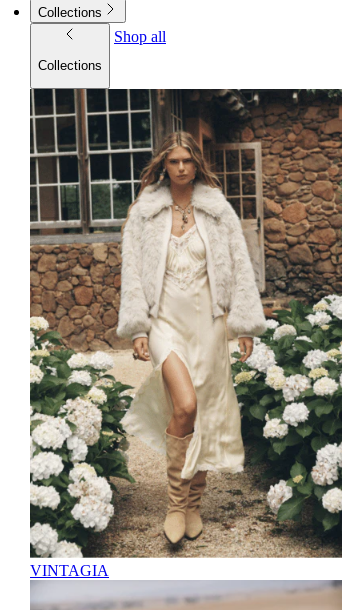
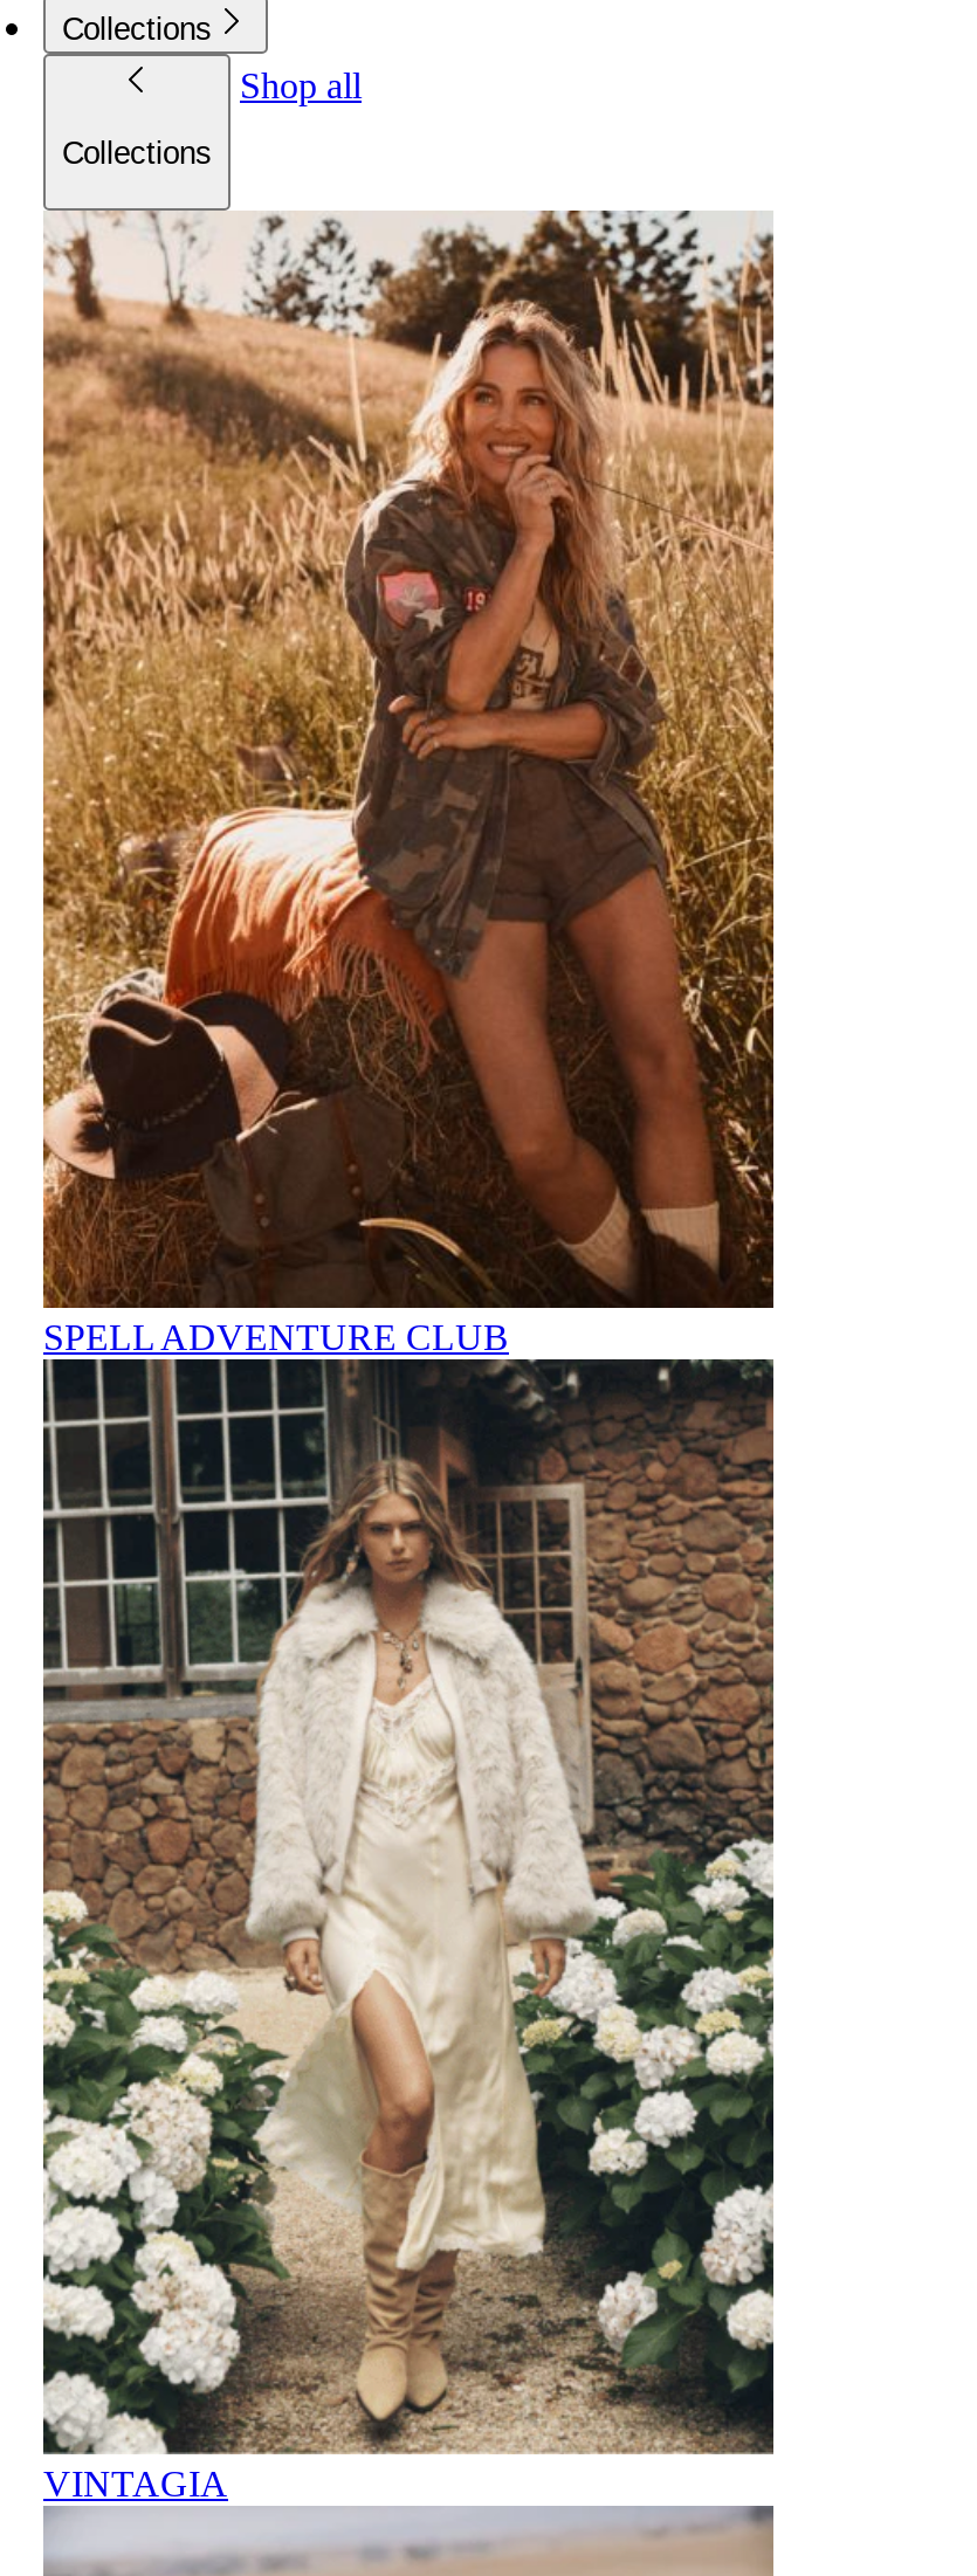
none -> [43,208,776,1355] [image] | SPELL ADVENTURE CLUB

